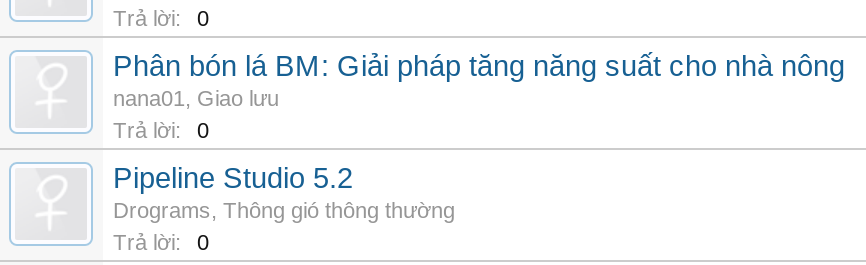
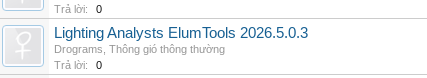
[113,50,845,194] Phân bón lá BM: Giải pháp tăng năng suất cho nhà nông | nana01, Giao lưu | Trả lời: | 0 | Pipeline Studio 5.2 -> [54,25,308,41] Lighting Analysts ElumTools 2026.5.0.3

